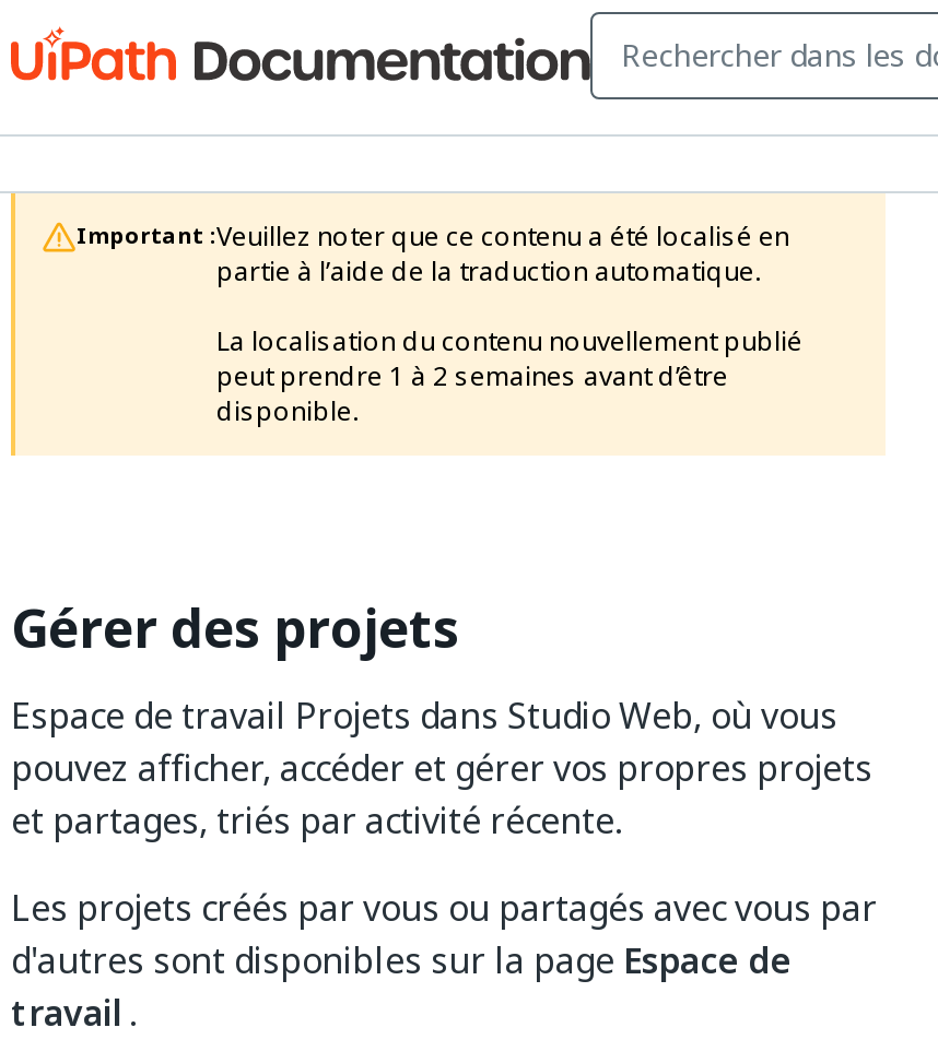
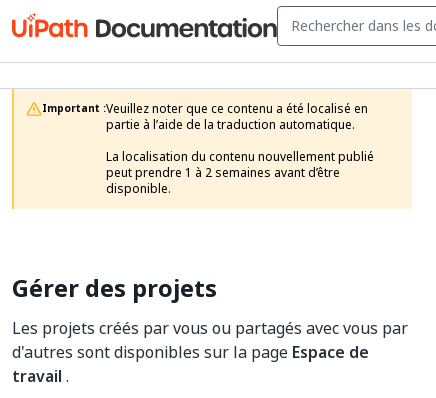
[11,689,872,847] Espace de travail Projets dans Studio Web, où vous | pouvez afficher, accéder et gérer vos propres projets | et partages, triés par activité récente. -> none

